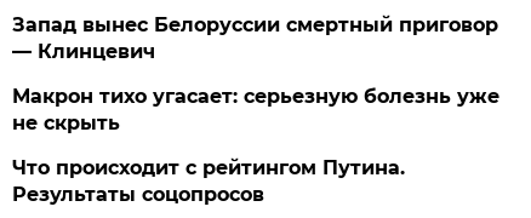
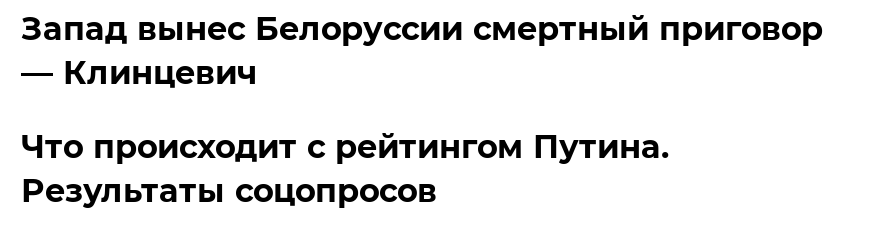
[13,85,500,134] Макрон тихо угасает: серьезную болезнь уже | не скрыть -> none

